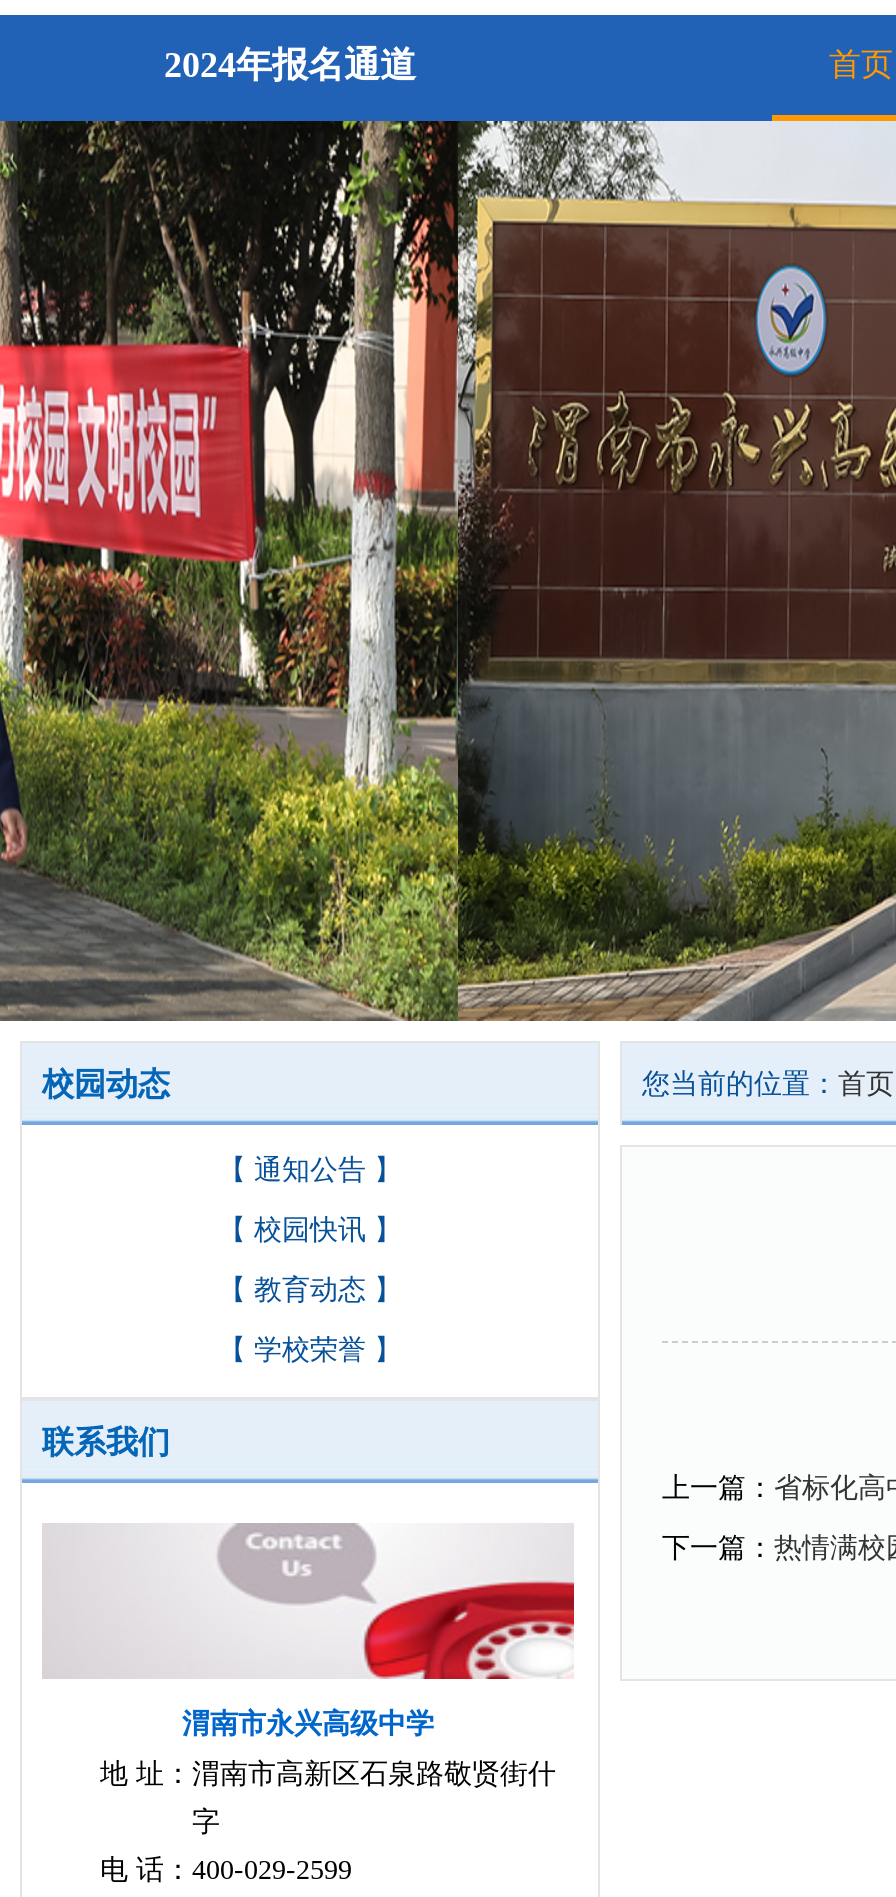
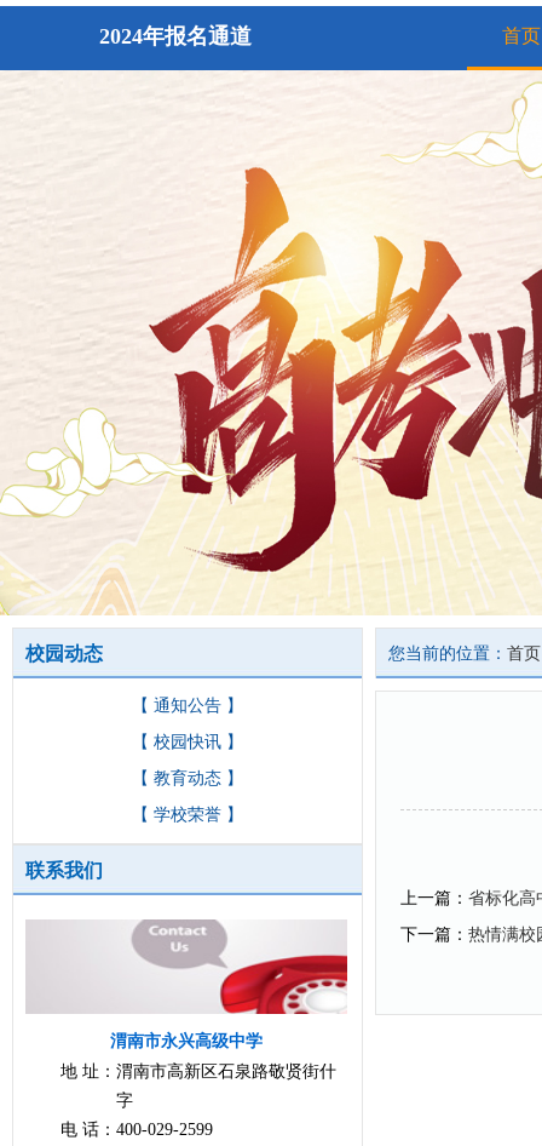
[6,119,890,1023] [image] -> [4,69,538,615] [image]

